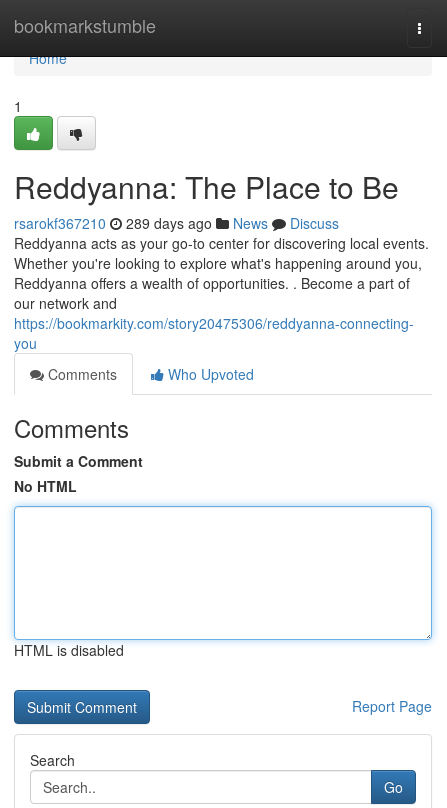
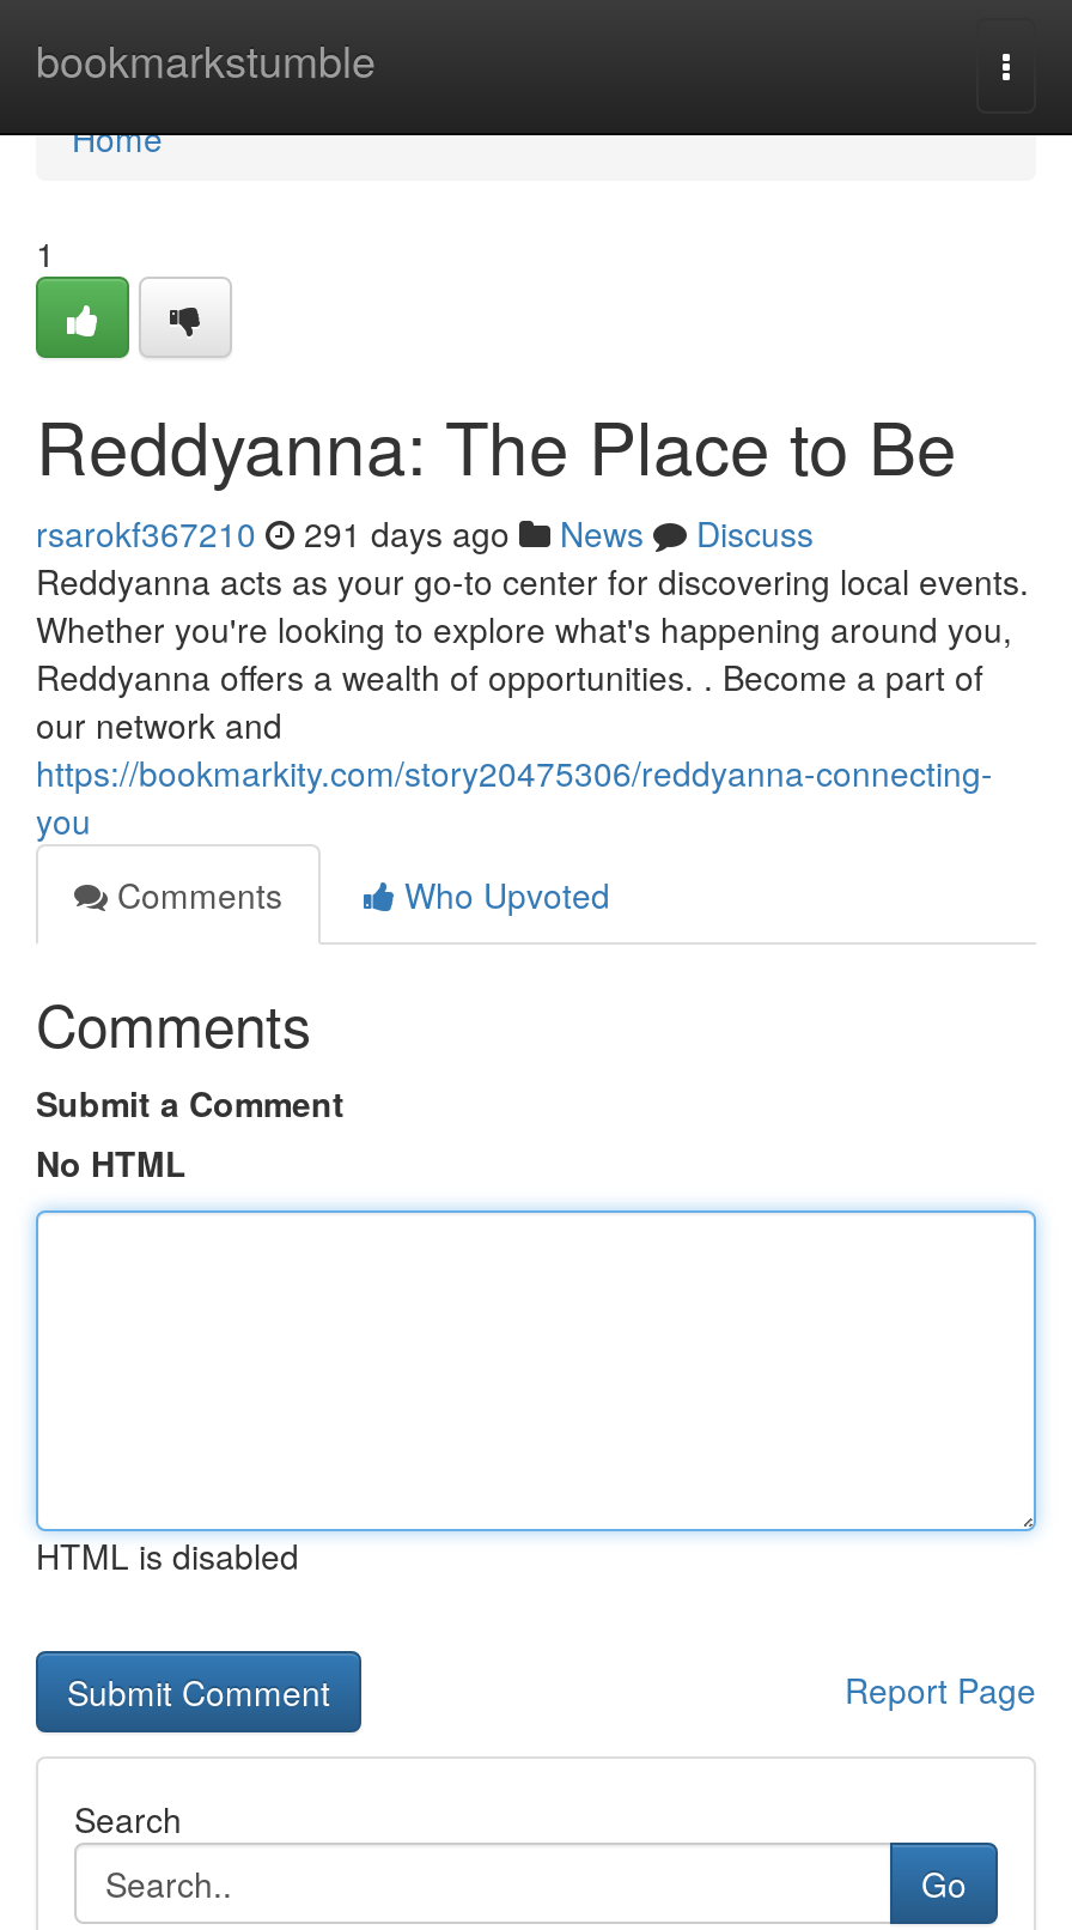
[14,213,339,233] rsarokf367210 289 days ago News Discuss -> [36,509,814,557] rsarokf367210 291 days ago News Discuss

